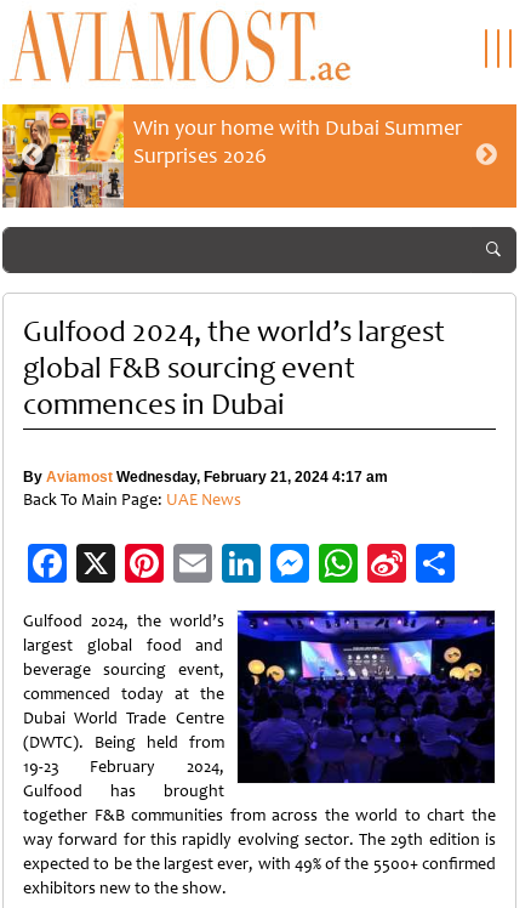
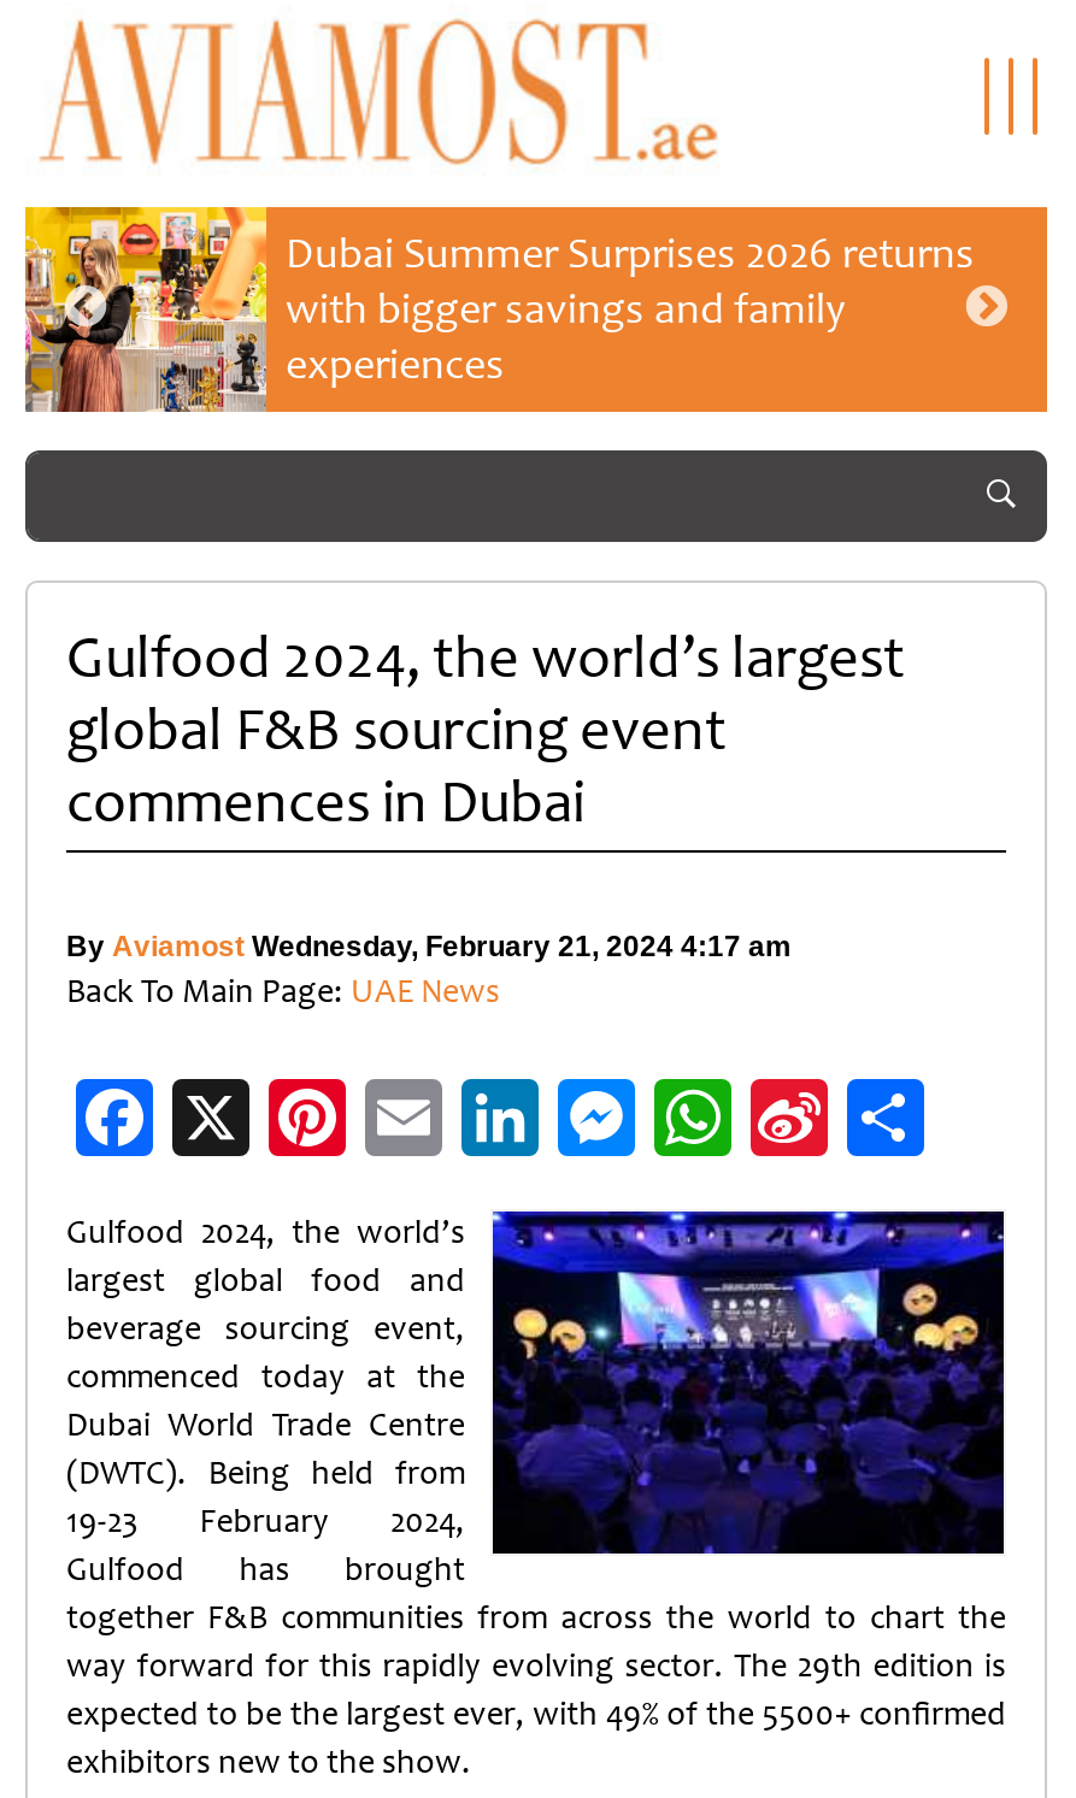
[133,114,462,169] Win your home with Dubai Summer | Surprises 2026 -> [286,226,975,390] Dubai Summer Surprises 2026 returns | with bigger savings and family | experiences

